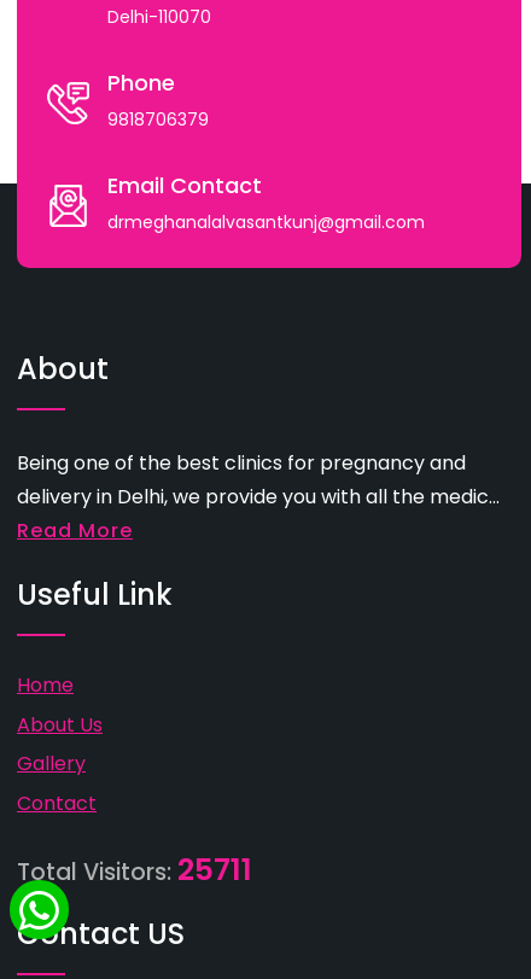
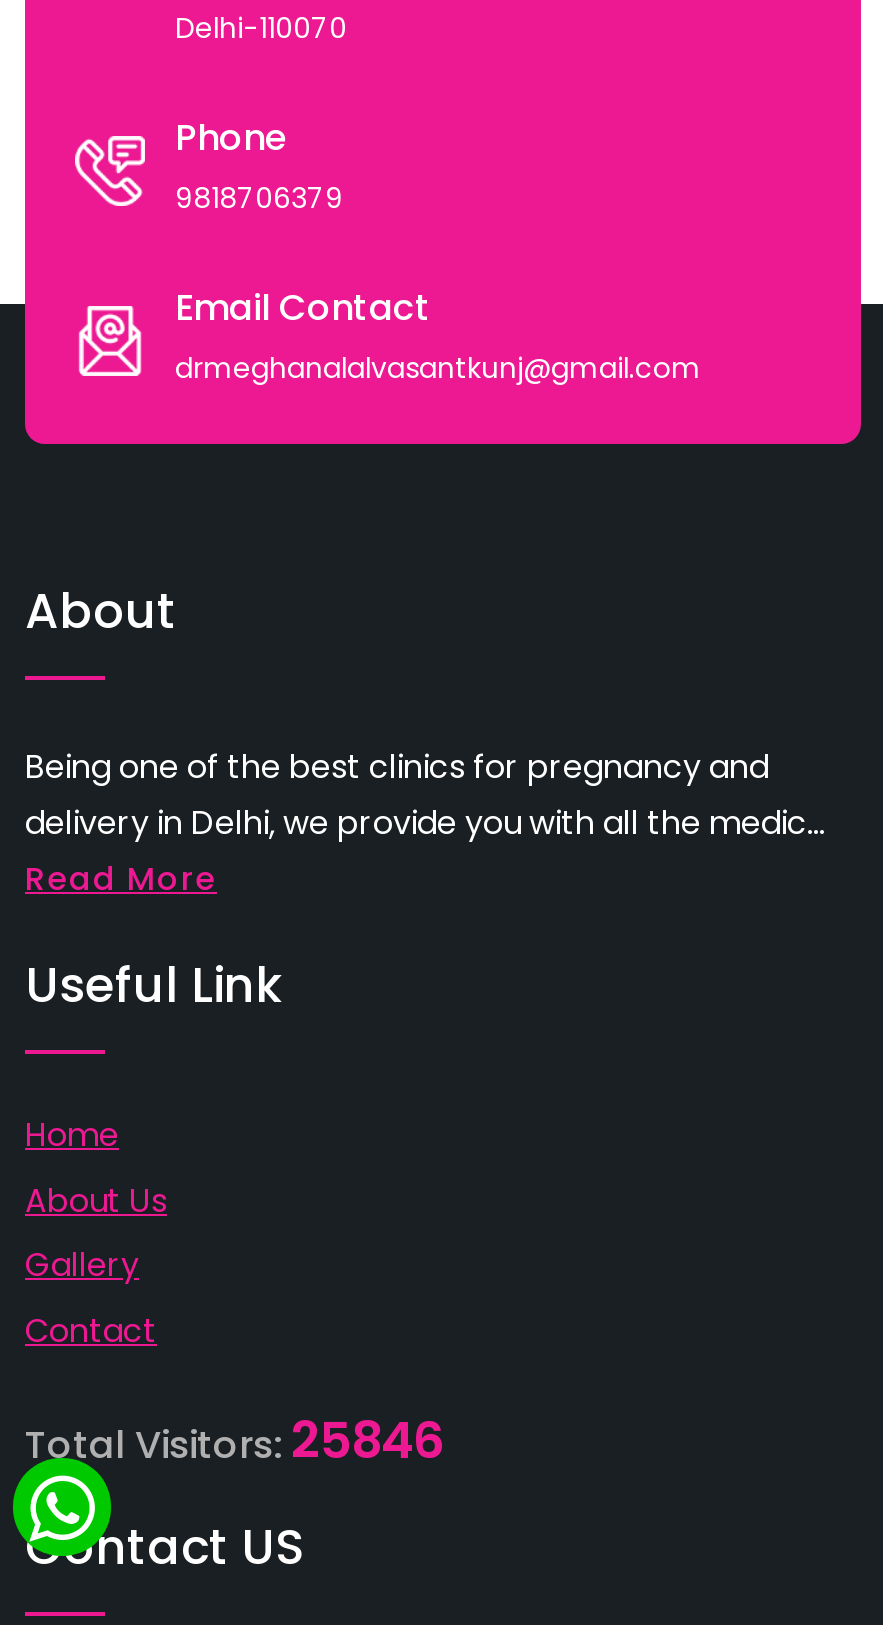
[17,848,252,891] Total Visitors: 25711 -> [25,1406,445,1476] Total Visitors: 25846

